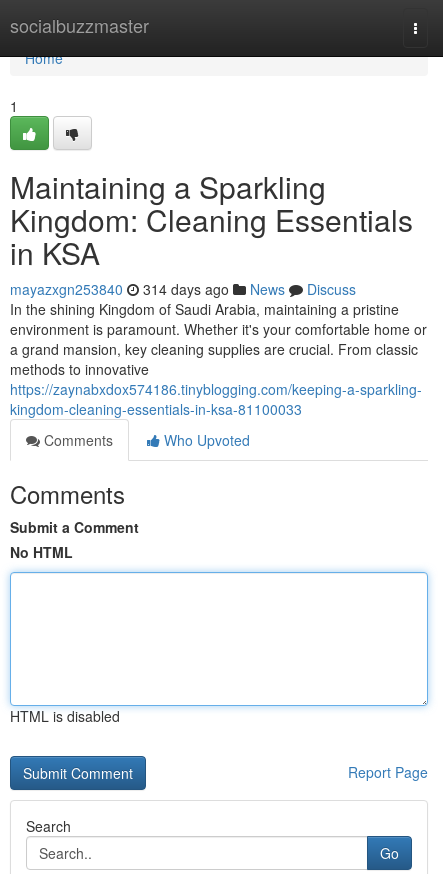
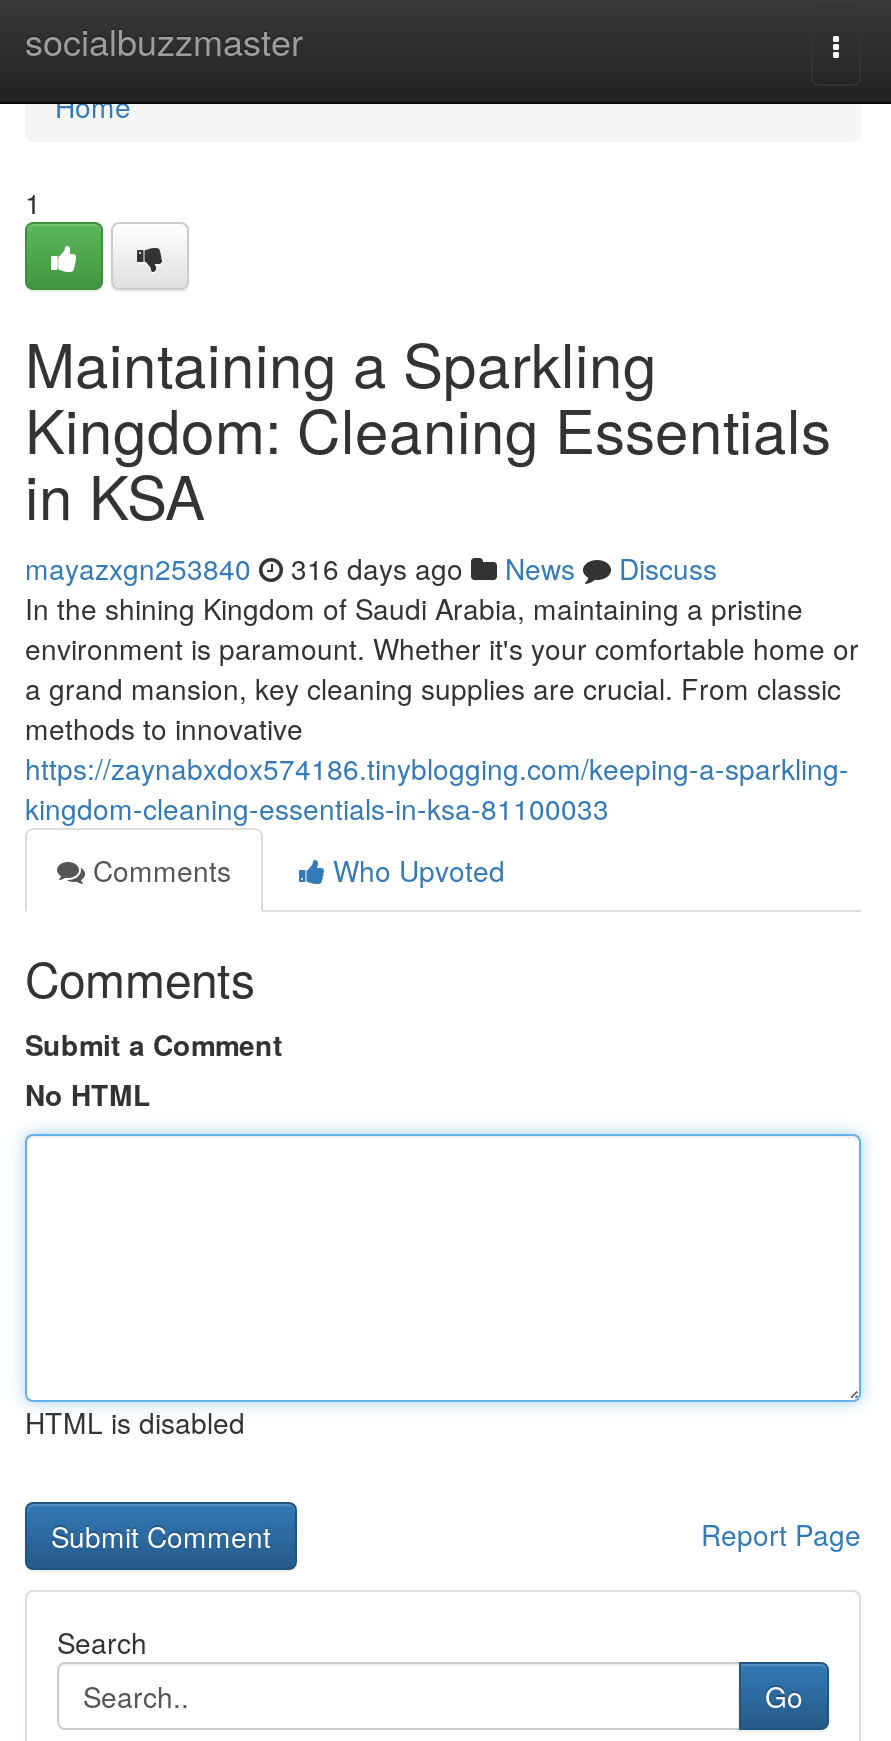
[10,279,356,299] mayazxgn253840 314 days ago News Discuss -> [25,548,717,588] mayazxgn253840 316 days ago News Discuss

